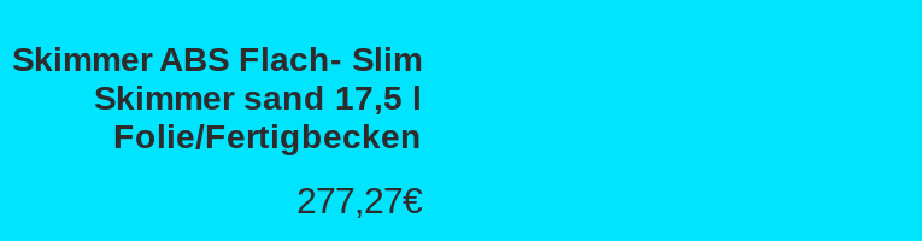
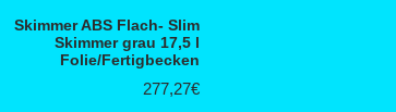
[94,78,422,117] Skimmer sand 17,5 l -> [55,34,200,51] Skimmer grau 17,5 l

